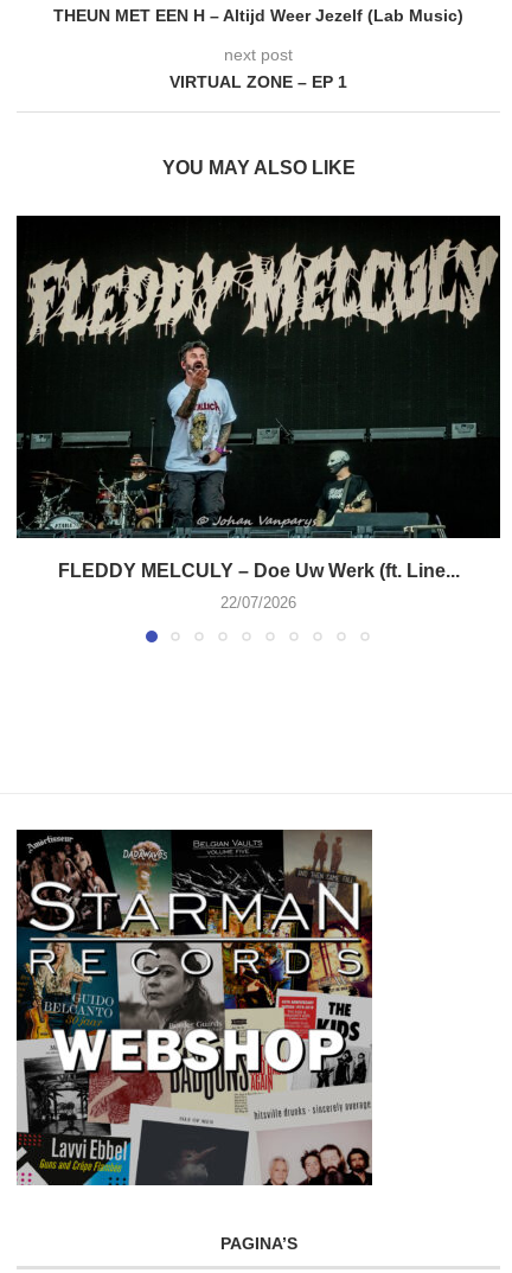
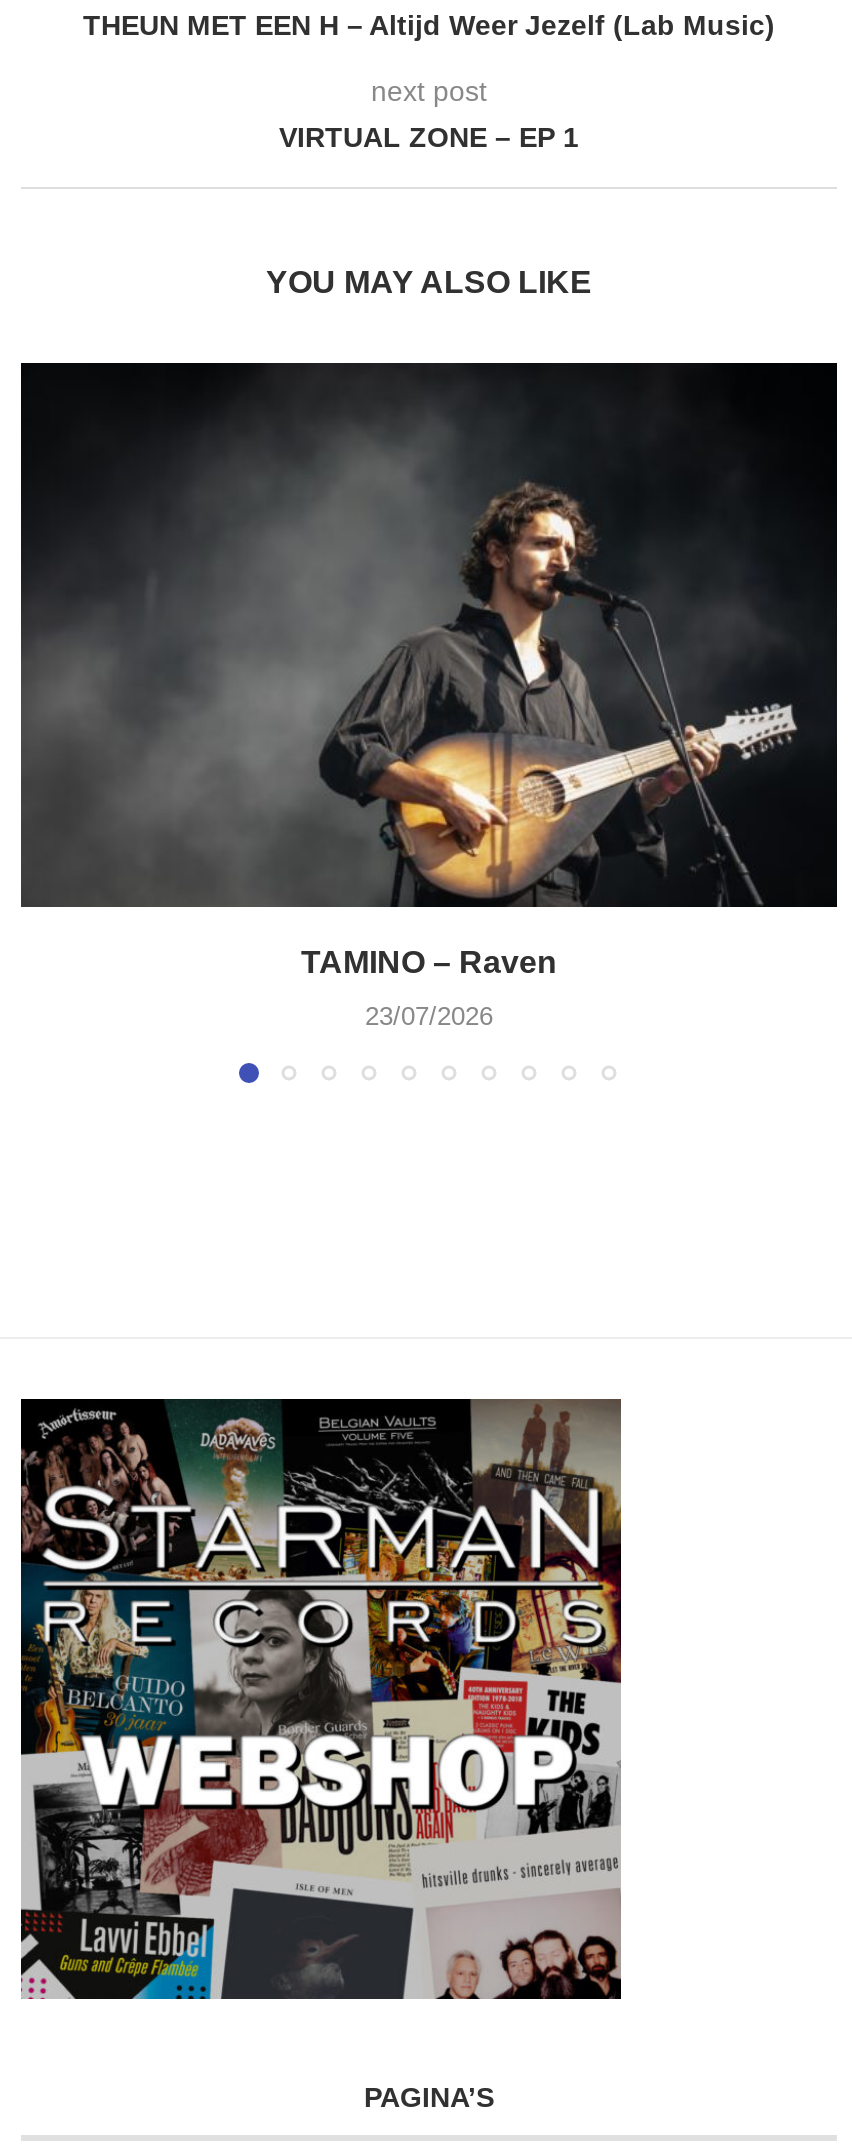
[18,218,499,581] [image] | FLEDDY MELCULY – Doe Uw Werk (ft. Line... -> [21,365,835,979] [image] | TAMINO – Raven
[220,594,296,611] 22/07/2026 -> [365,1001,493,1031] 23/07/2026

